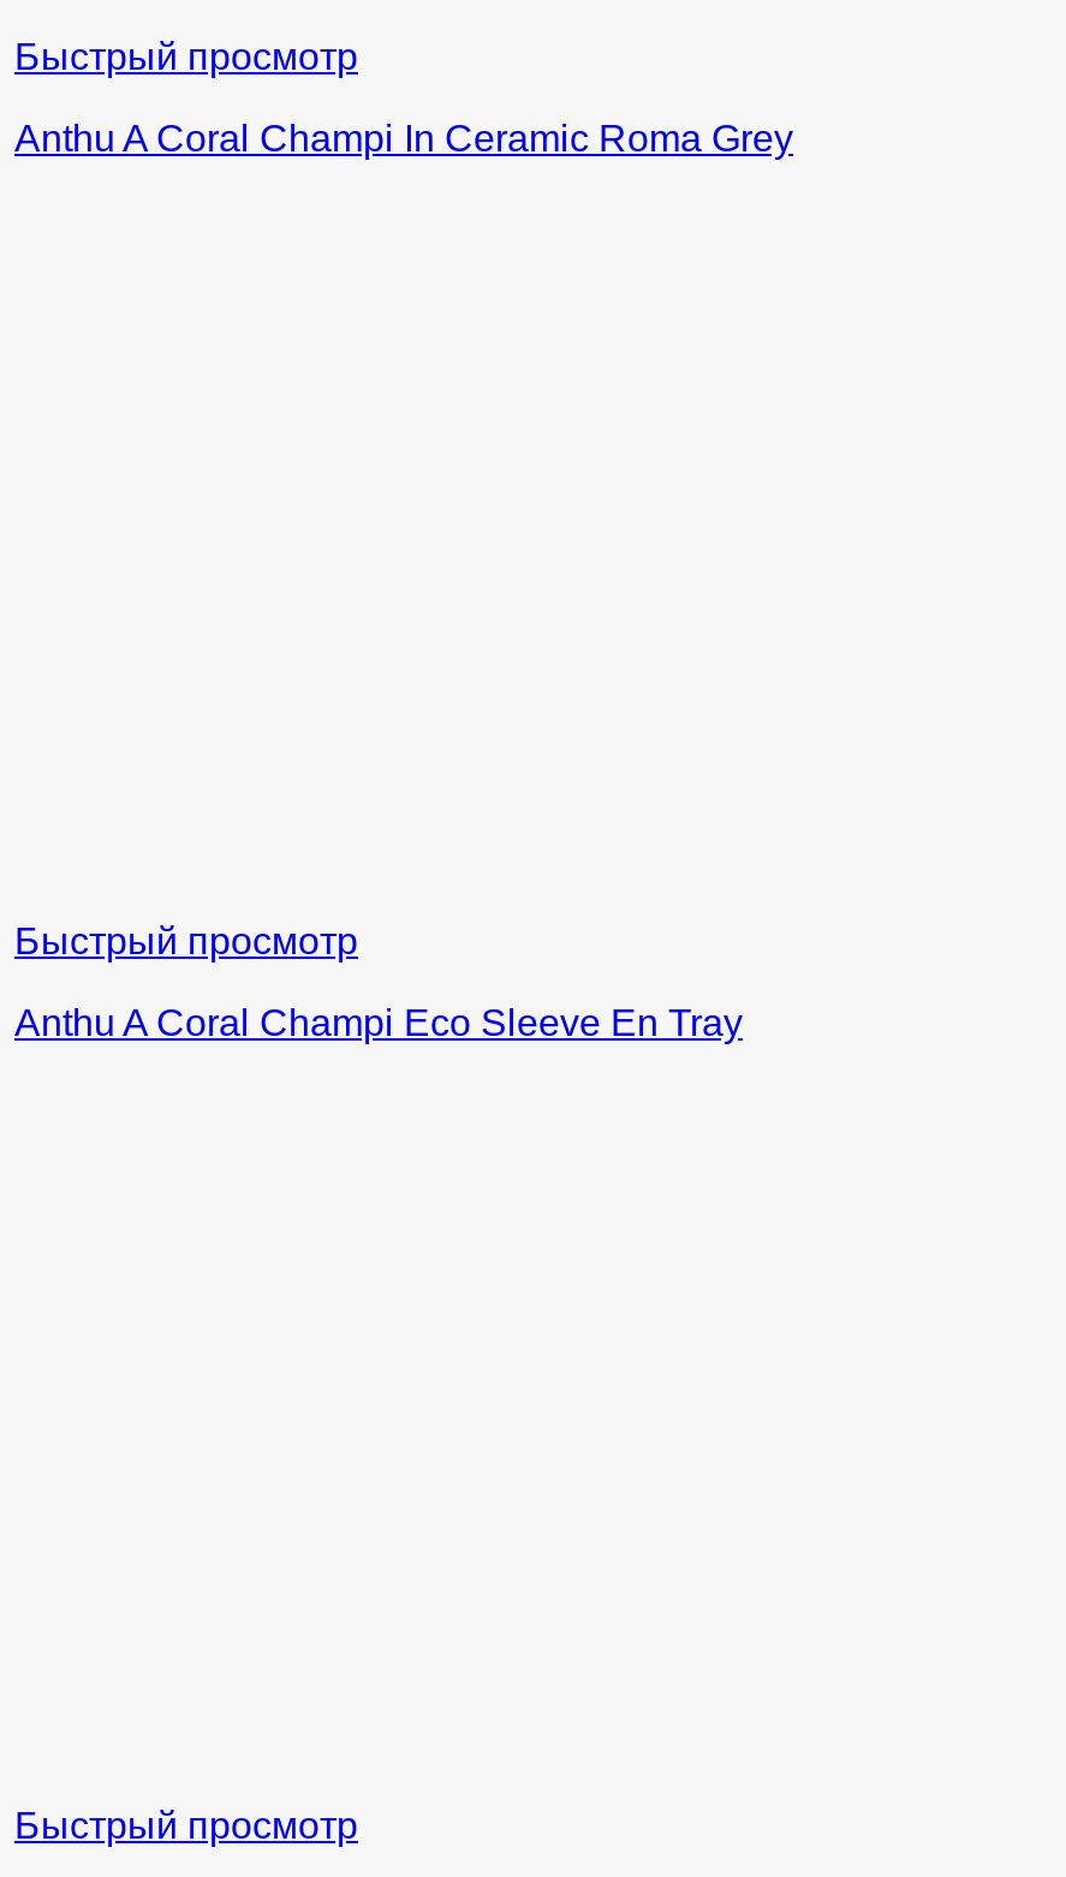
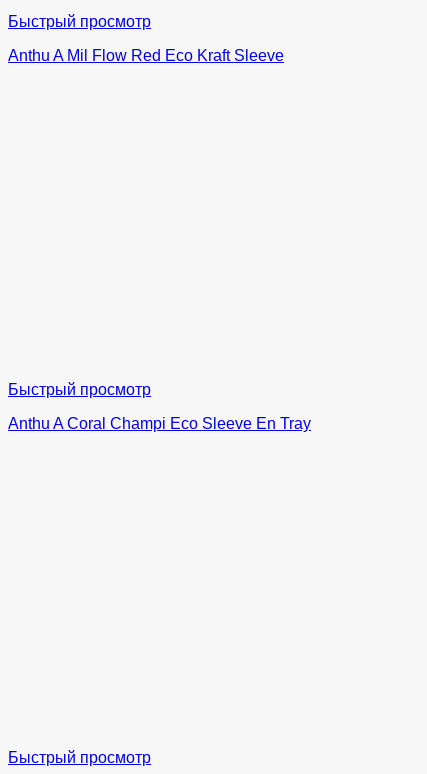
[14,117,793,158] Anthu A Coral Champi In Ceramic Roma Grey -> [8,47,284,64] Anthu A Mil Flow Red Eco Kraft Sleeve

